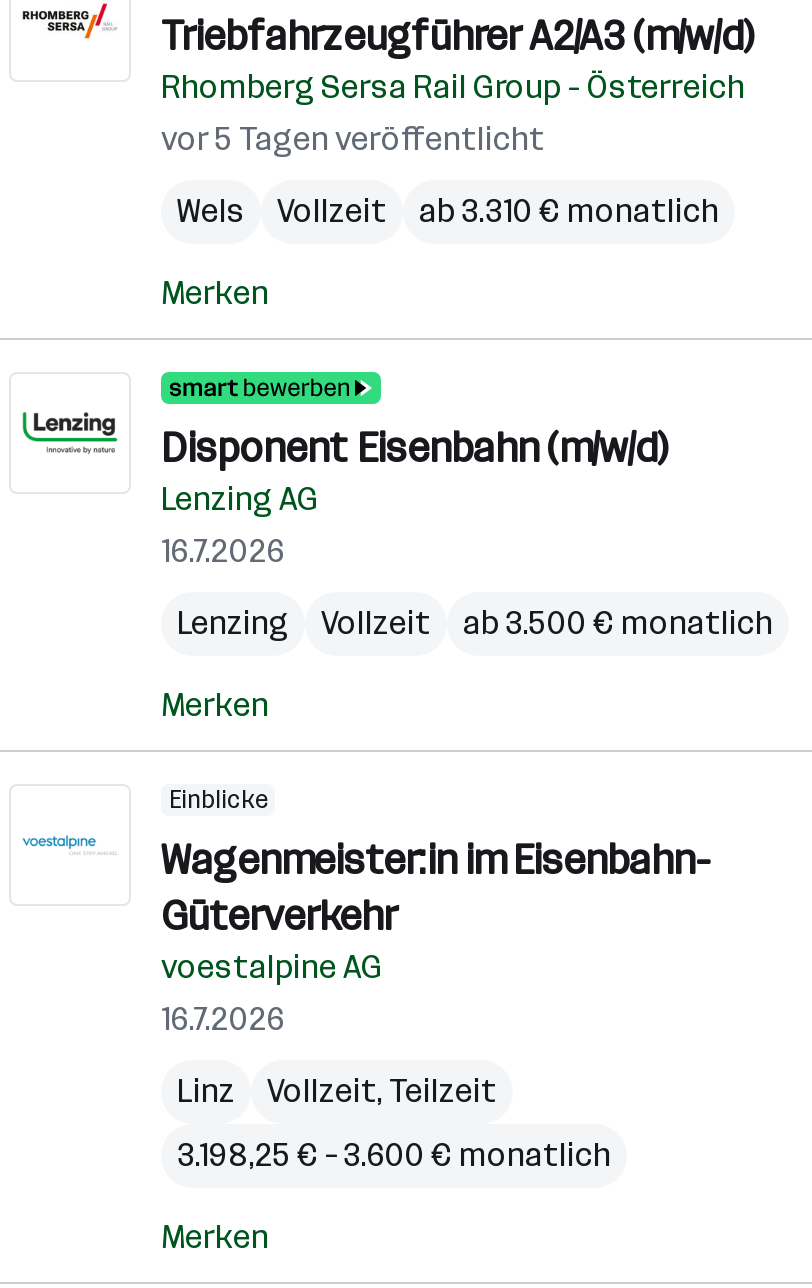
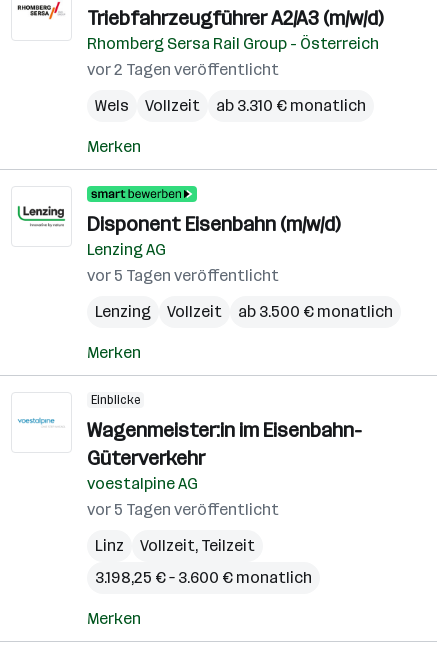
[161,120,545,158] vor 5 Tagen veröffentlicht -> [87,60,279,79] vor 2 Tagen veröffentlicht
[161,532,285,570] 16.7.2026 -> [87,266,279,285] vor 5 Tagen veröffentlicht
[161,1000,285,1038] 16.7.2026 -> [87,500,279,519] vor 5 Tagen veröffentlicht

